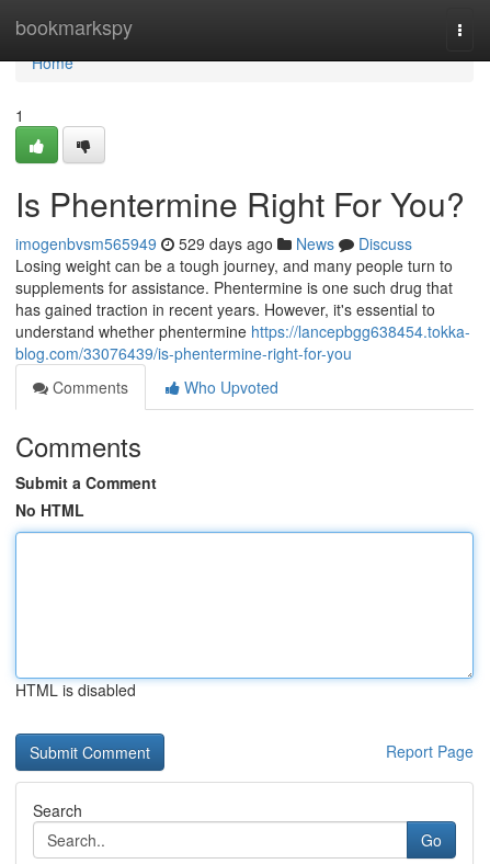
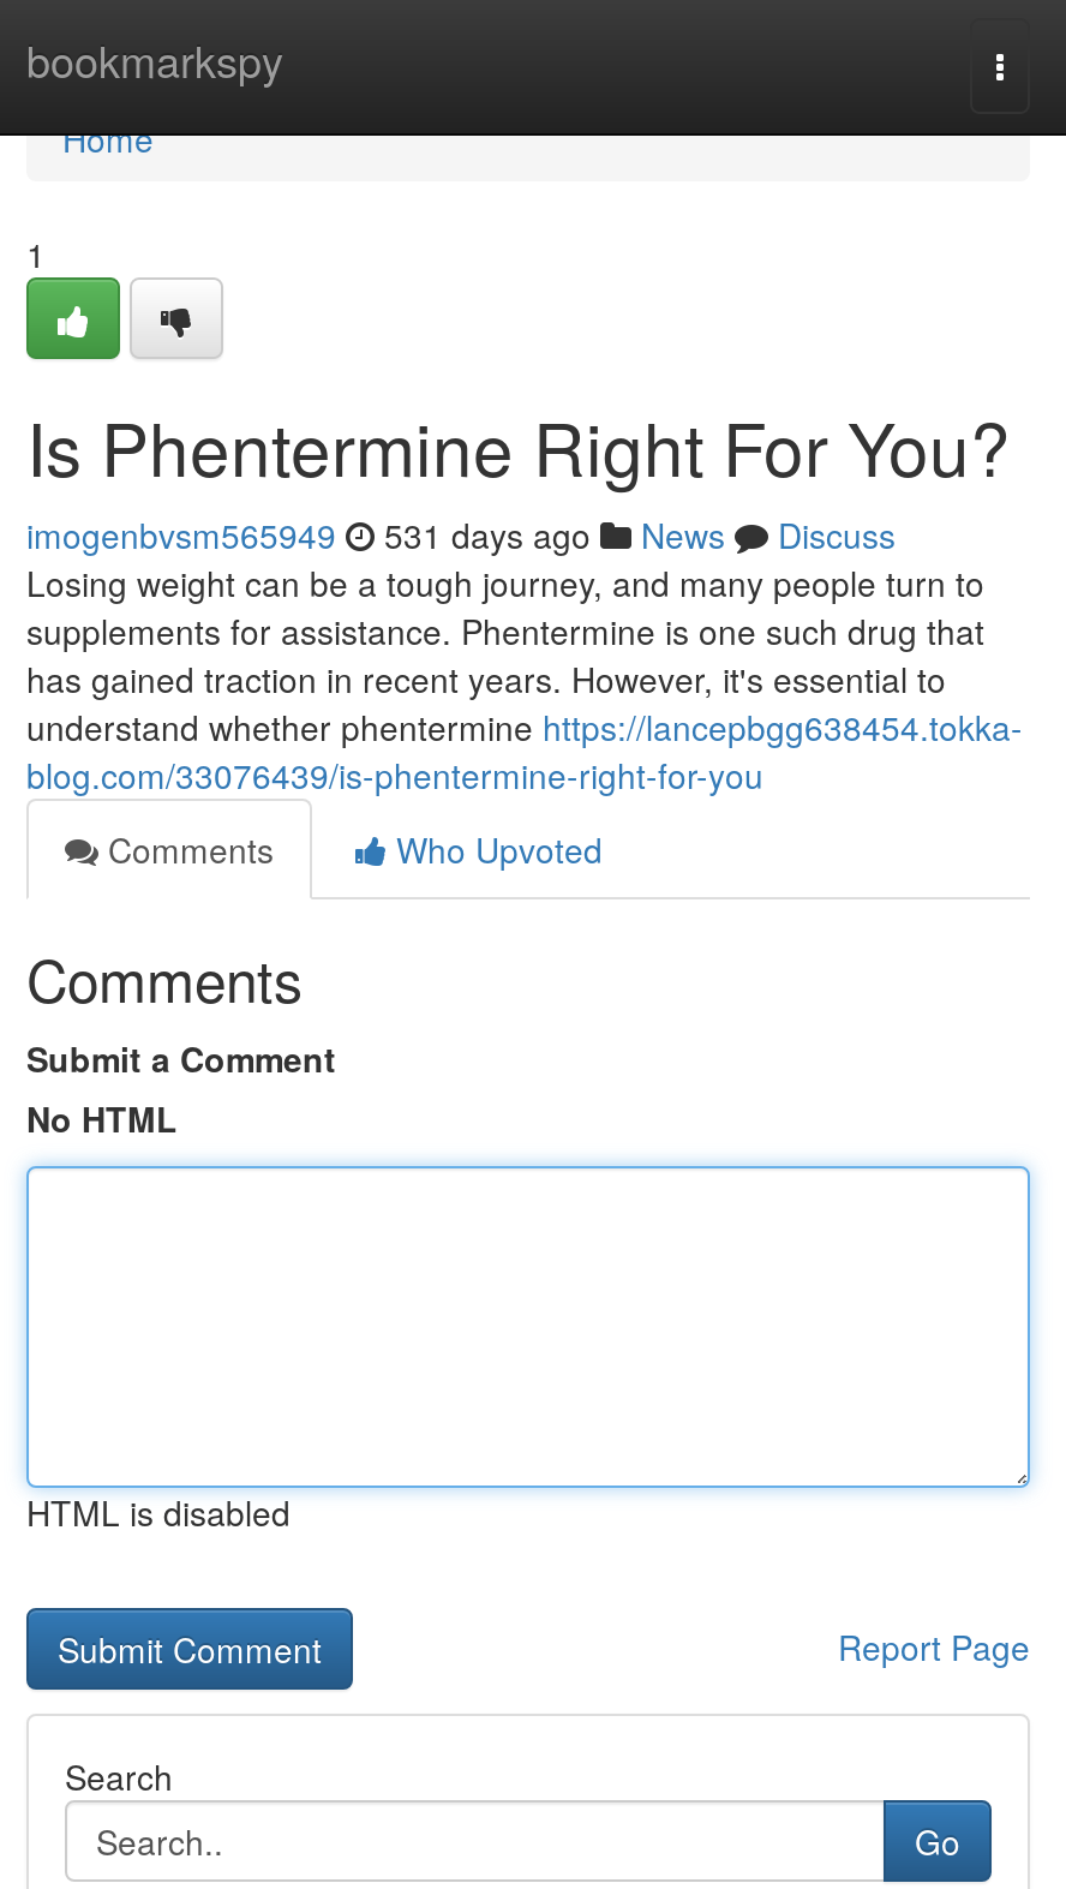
[15,232,412,254] imogenbvsm565949 529 days ago News Discuss -> [26,510,896,558] imogenbvsm565949 531 days ago News Discuss

